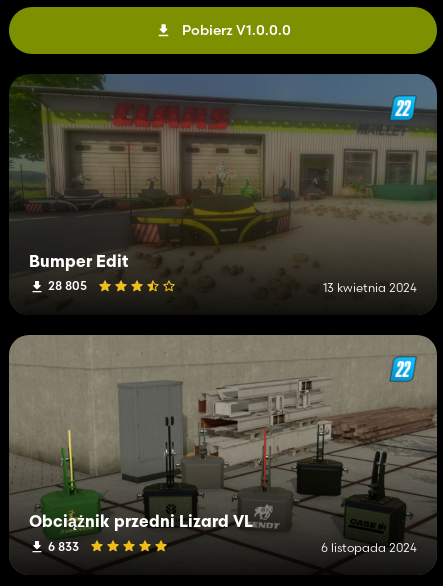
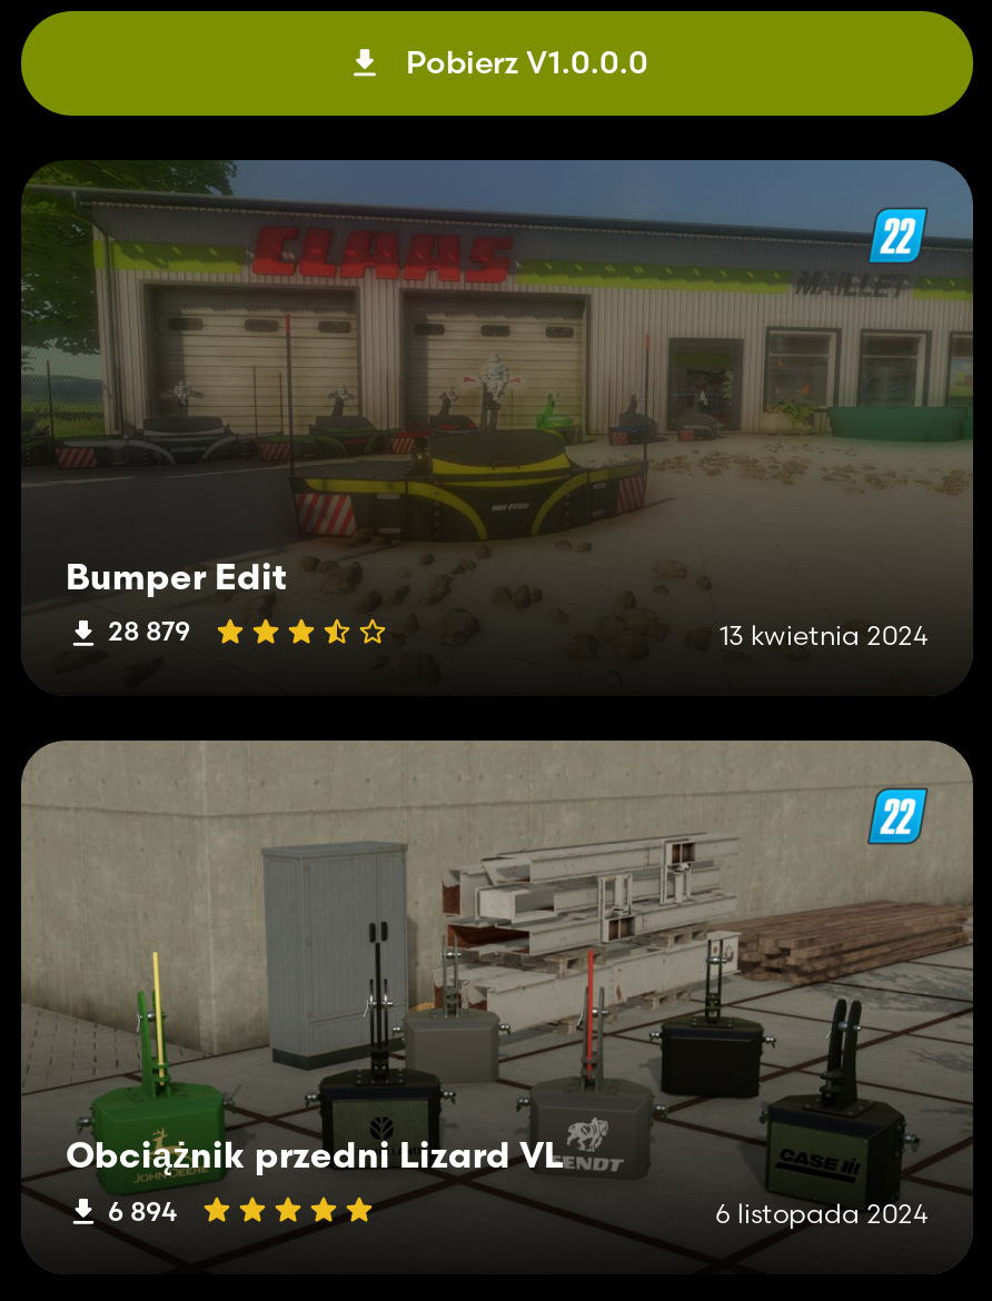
[48,278,87,293] 28 805 -> [108,614,190,647] 28 879
[48,539,79,554] 6 833 -> [108,1194,177,1227] 6 894

